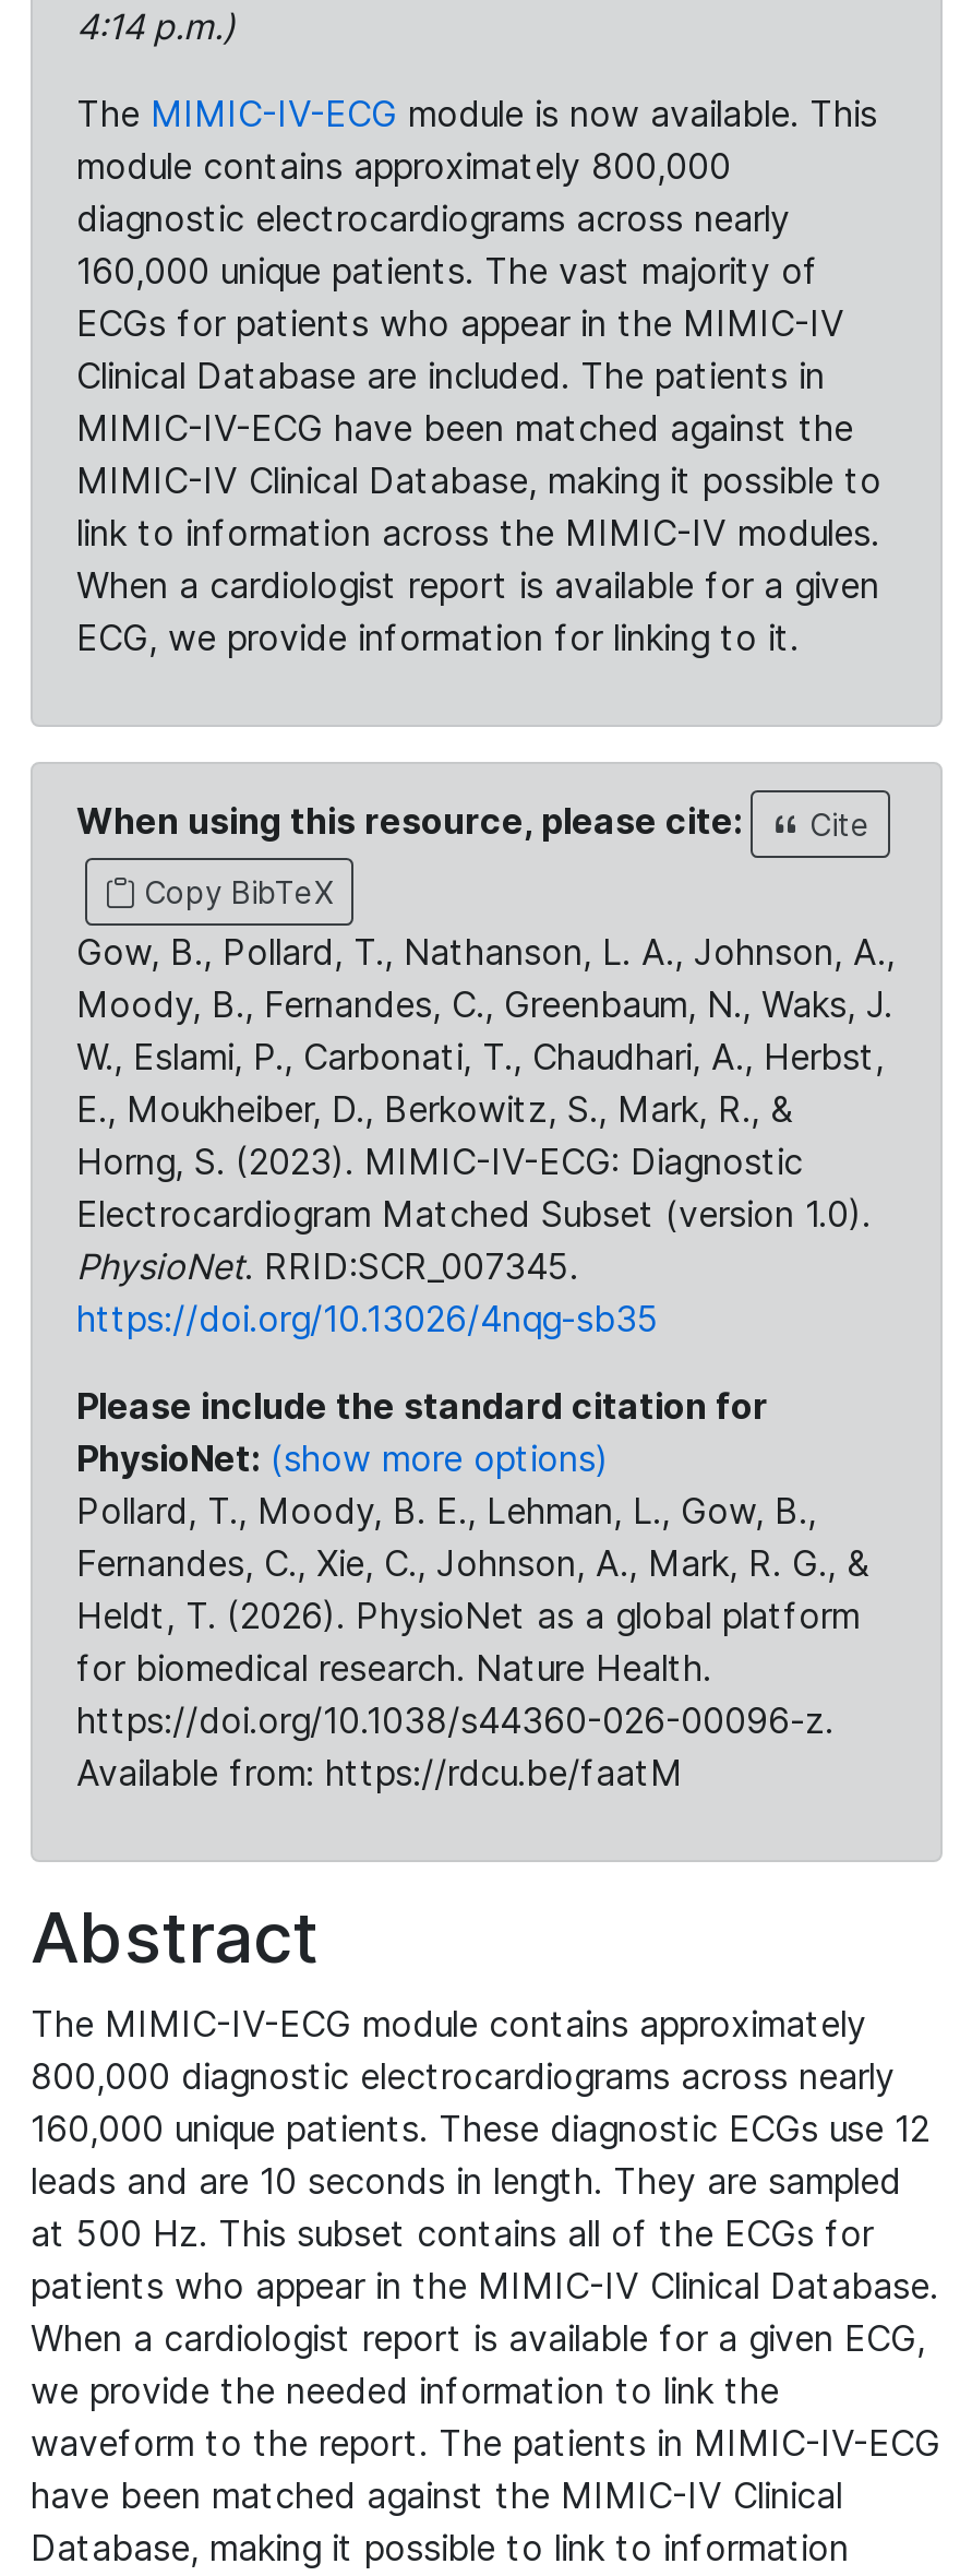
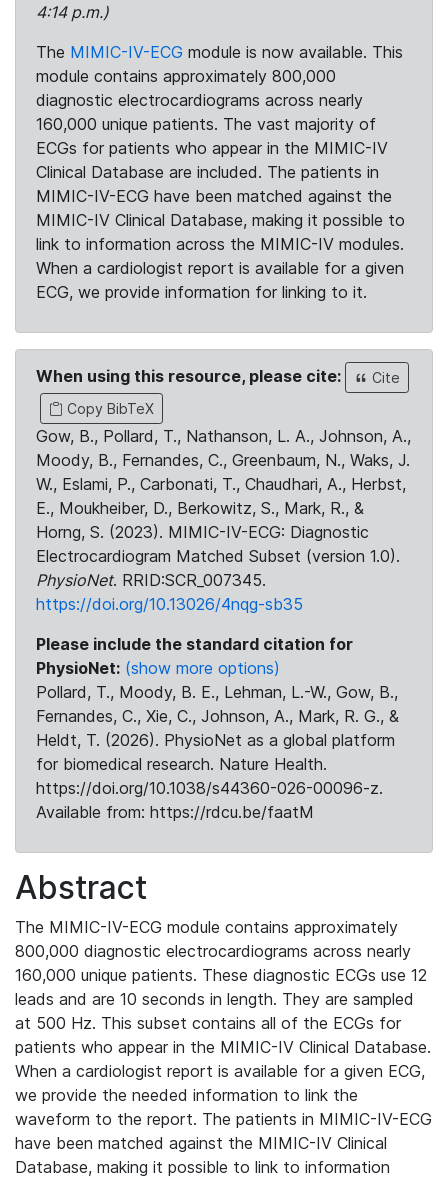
[76,1489,816,1533] Pollard, T., Moody, B. E., Lehman, L., Gow, B., -> [36,682,398,702] Pollard, T., Moody, B. E., Lehman, L.-W., Gow, B.,

